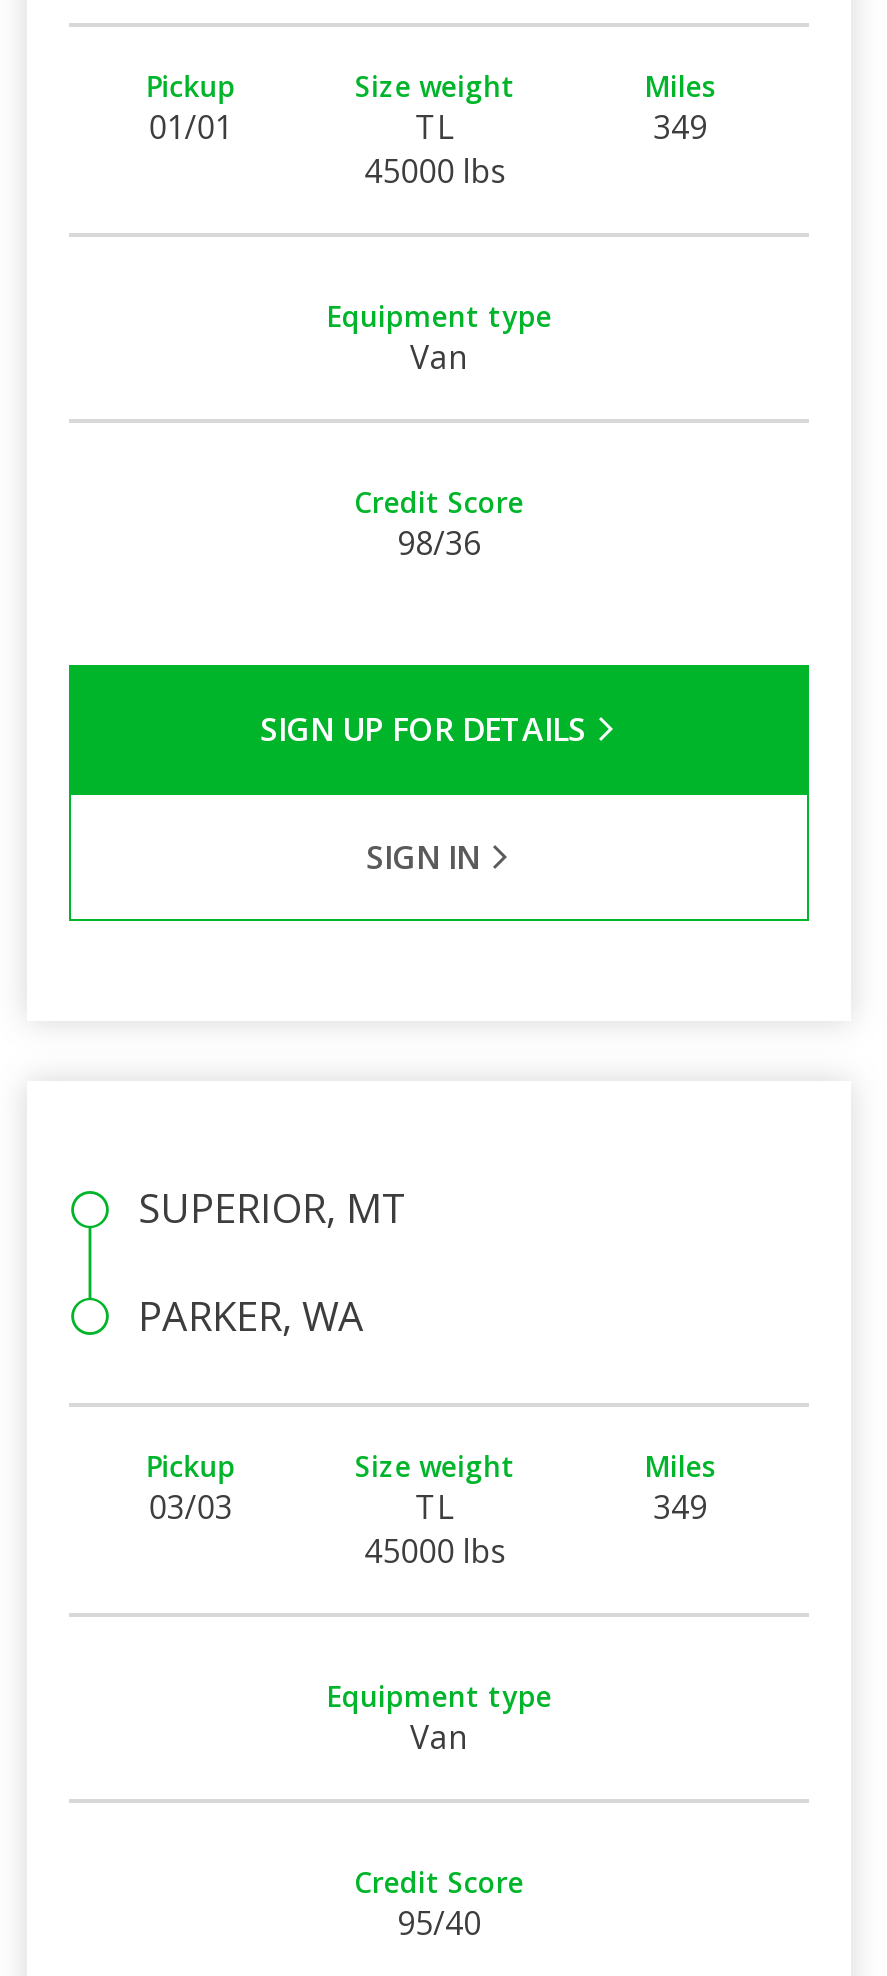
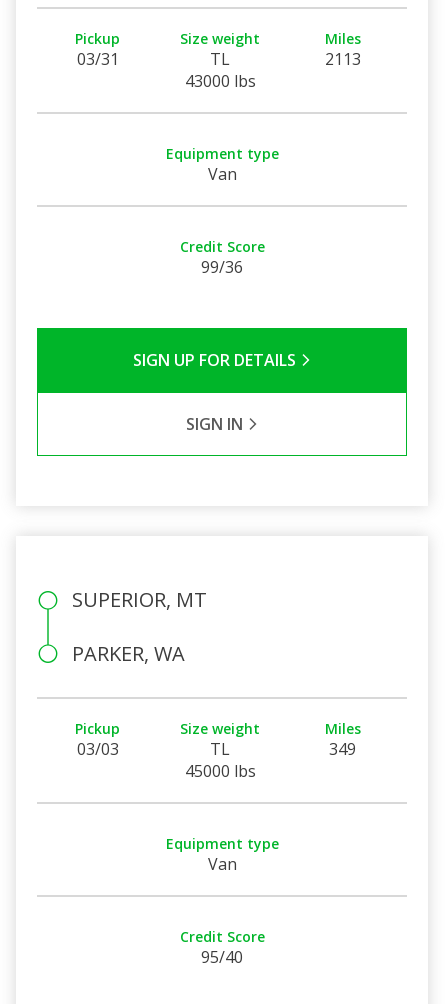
[148,105,232,149] 01/01 -> [77,48,119,70] 03/31
[653,105,707,149] 349 -> [324,48,360,70] 2113
[364,149,506,193] 45000 lbs -> [185,70,256,92] 43000 lbs
[397,521,481,565] 98/36 -> [201,256,243,278] 99/36

